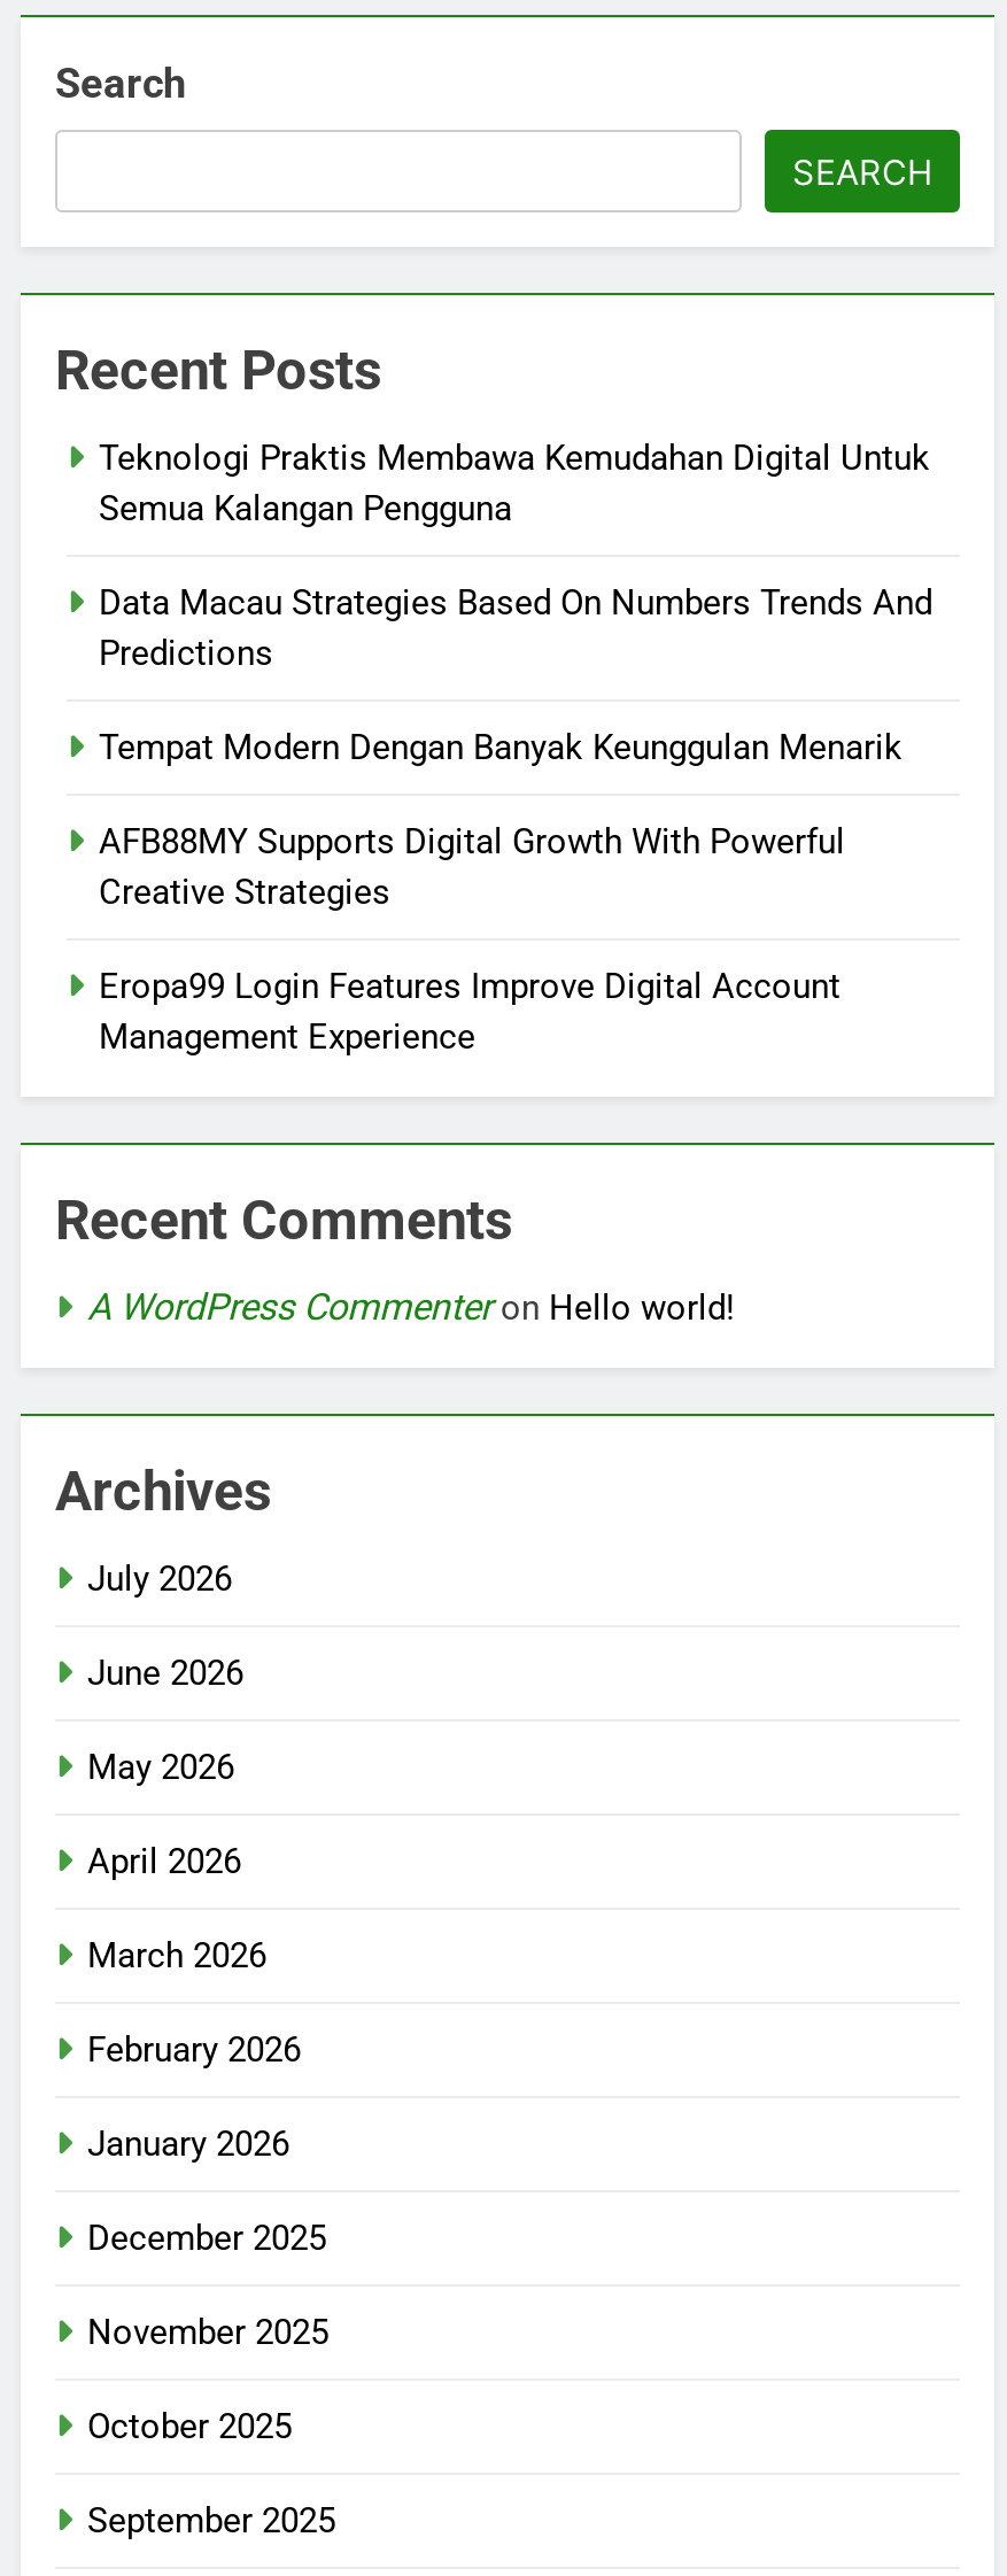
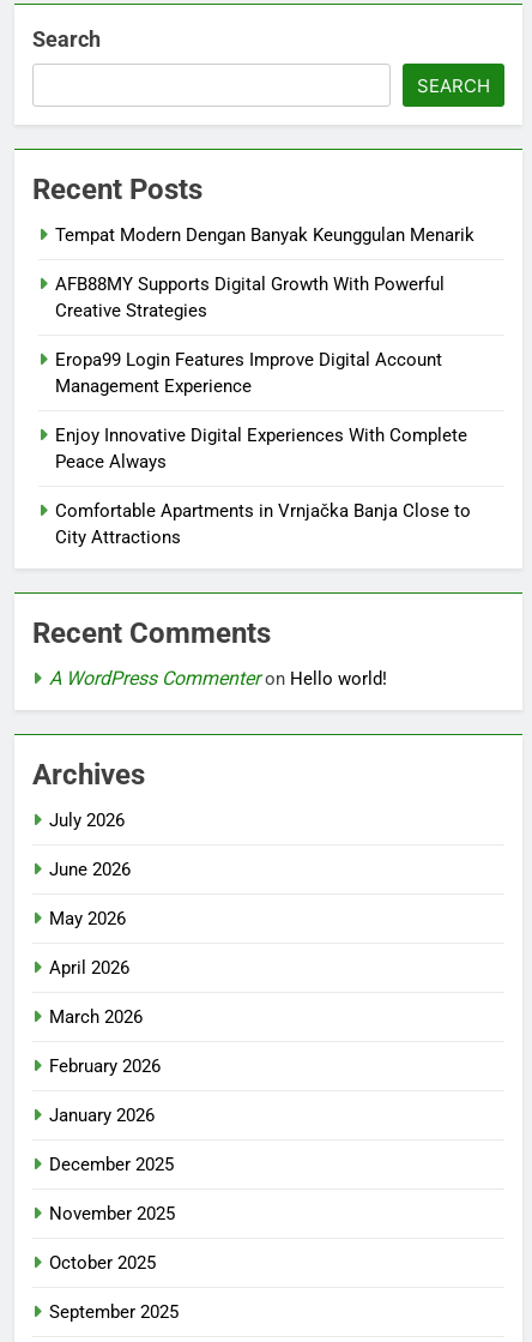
[99,437,932,674] Teknologi Praktis Membawa Kemudahan Digital Untuk | Semua Kalangan Pengguna | Data Macau Strategies Based On Numbers Trends And | Predictions -> none
moved [99,727,903,1058] -> [55,224,474,397]: Tempat Modern Dengan Banyak Keunggulan Menarik | AFB88MY Supports Digital Growth With Powerful | Creative Strategies | Eropa99 Login Features Improve Digital Account | Management Experience
none -> [55,424,471,548] Enjoy Innovative Digital Experiences With Complete | Peace Always | Comfortable Apartments in Vrnjačka Banja Close to | City Attractions

